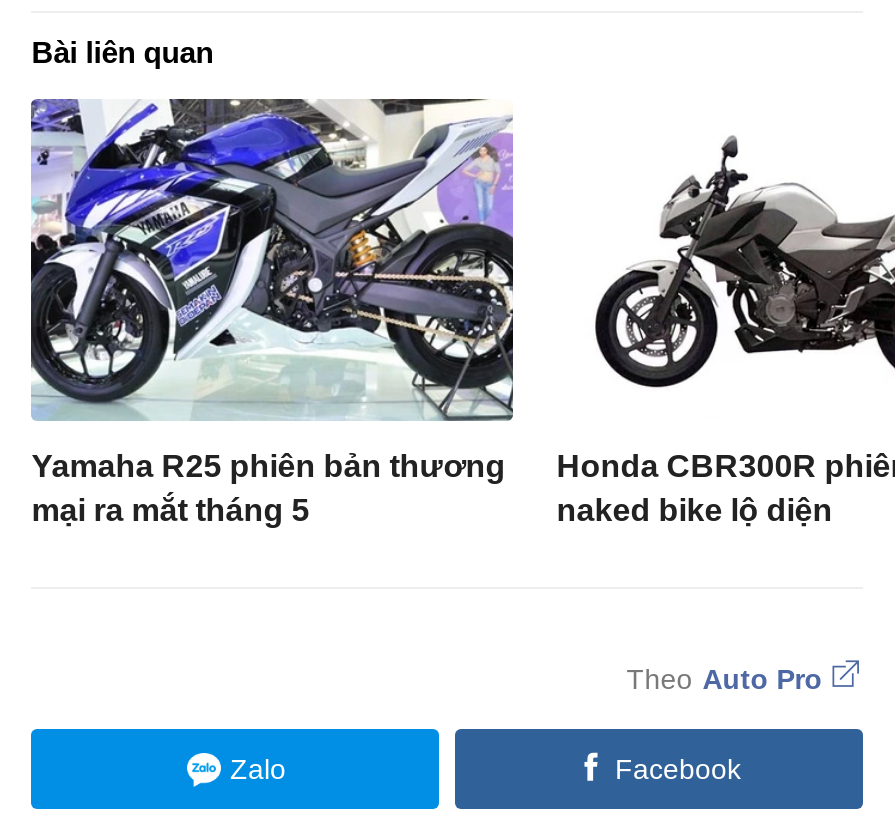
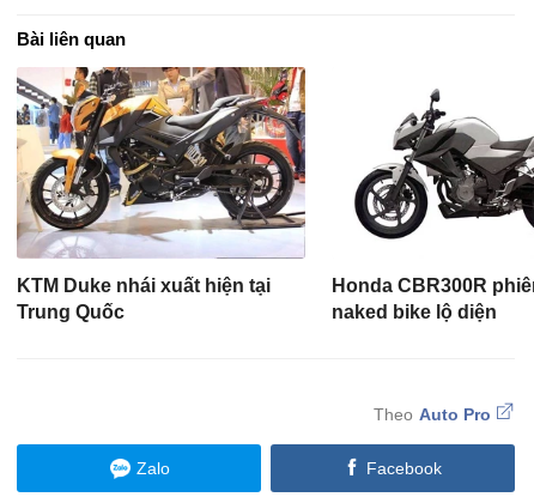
[29,97,515,526] [image] | Yamaha R25 phiên bản thương | mại ra mắt tháng 5 -> [16,66,307,323] [image] | KTM Duke nhái xuất hiện tại | Trung Quốc

